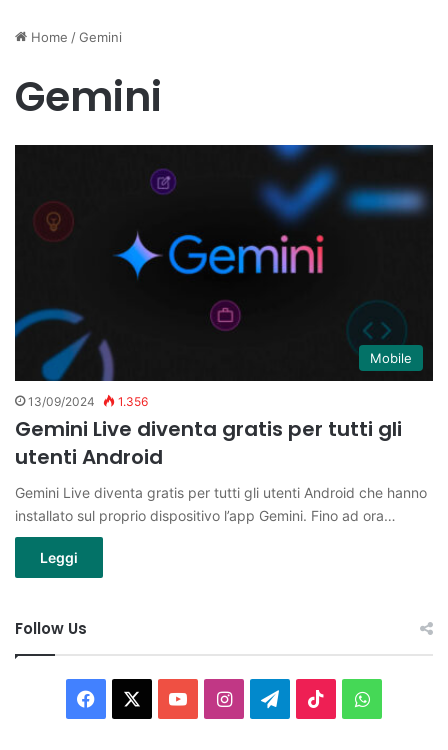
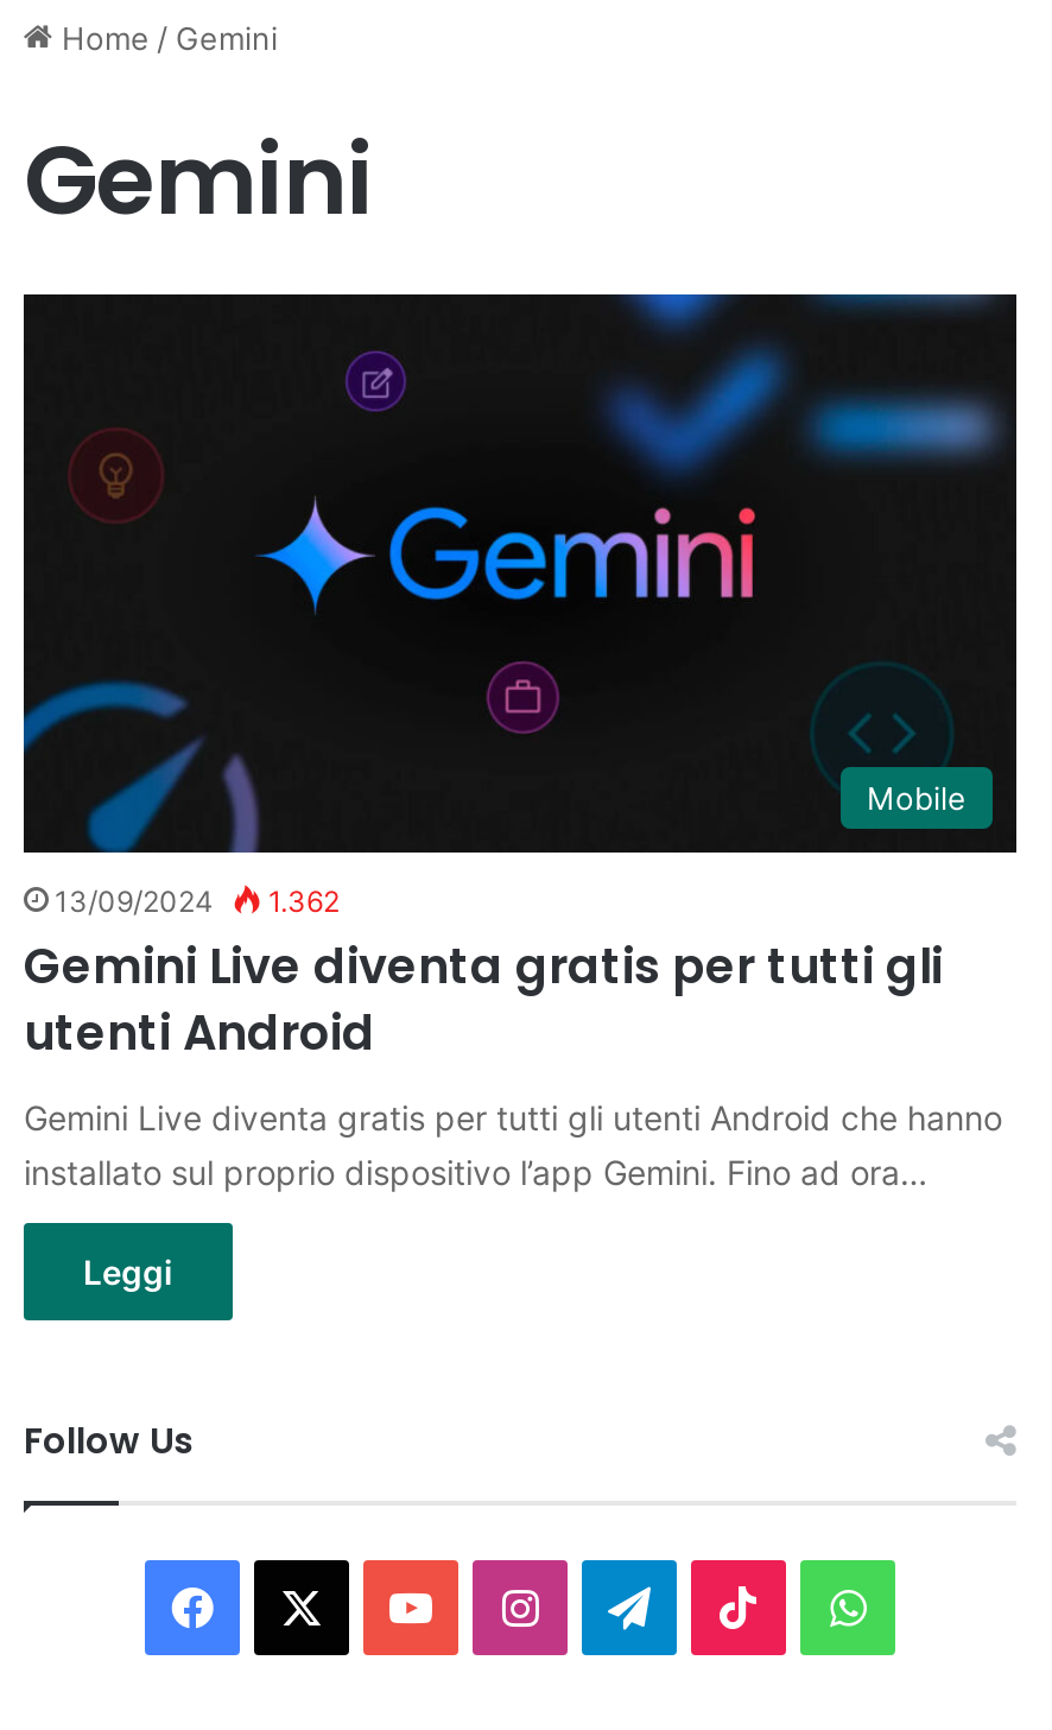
[28,394,148,409] 13/09/2024 1.356 -> [55,884,340,919] 13/09/2024 1.362

